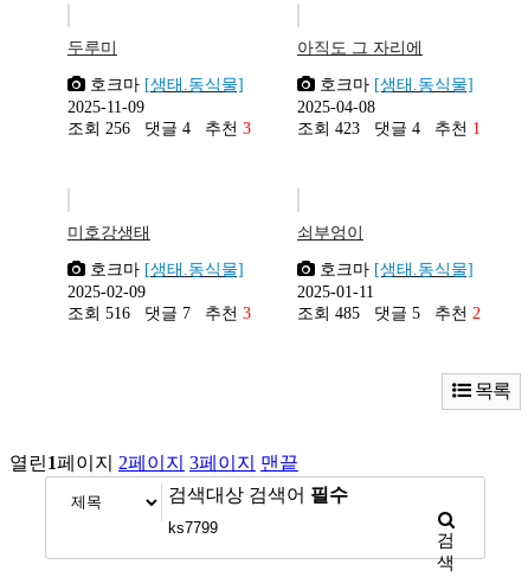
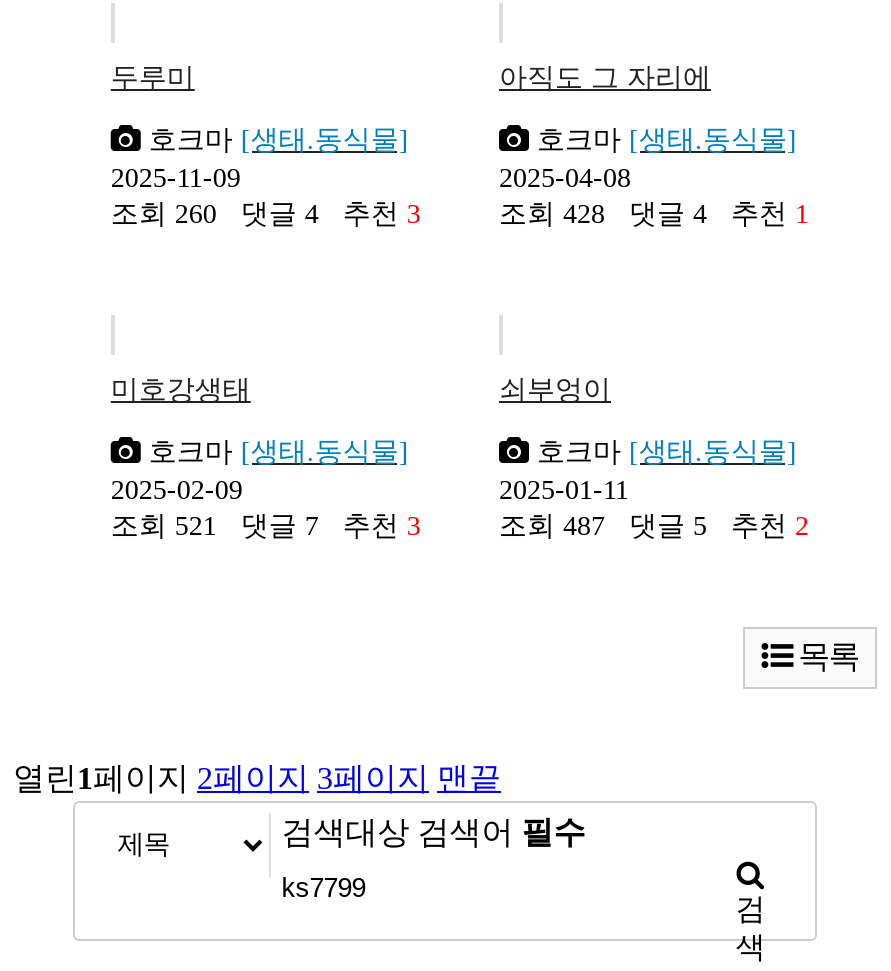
[67,120,251,138] 조회 256 댓글 4 추천 3 -> [111,200,421,230] 조회 260 댓글 4 추천 3
[297,120,481,138] 조회 423 댓글 4 추천 1 -> [499,200,809,230] 조회 428 댓글 4 추천 1
[67,304,251,322] 조회 516 댓글 7 추천 3 -> [111,510,421,540] 조회 521 댓글 7 추천 3
[297,304,481,322] 조회 485 댓글 5 추천 2 -> [499,510,809,540] 조회 487 댓글 5 추천 2

